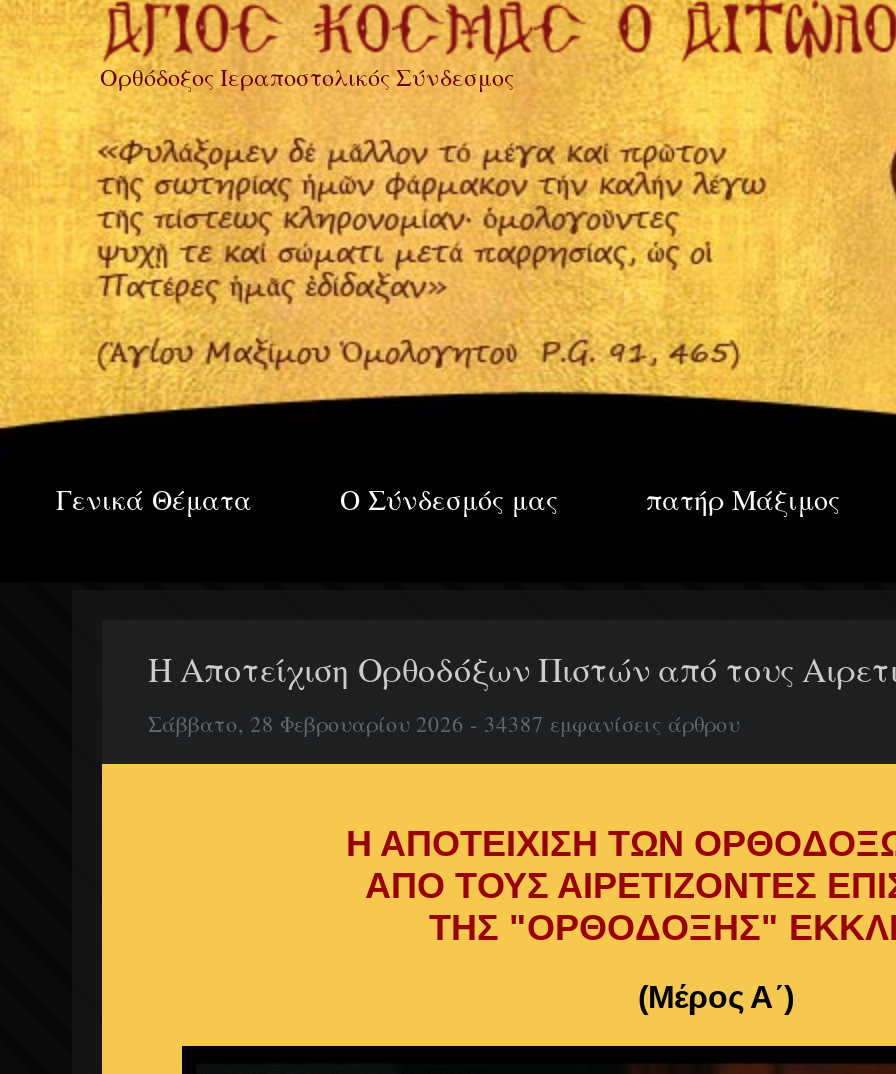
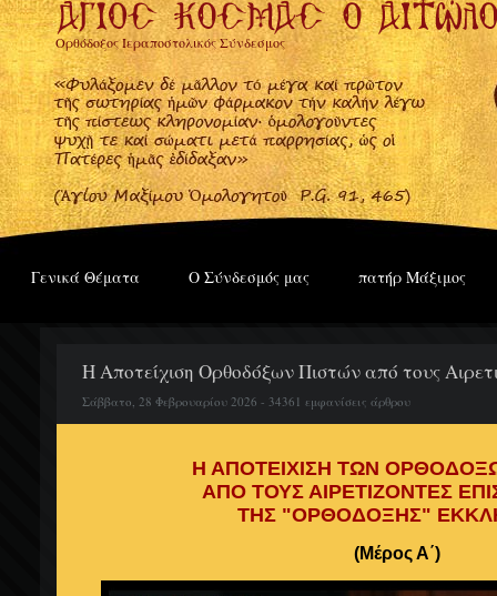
[148,708,740,738] Σάββατο, 28 Φεβρουαρίου 2026 - 34387 εμφανίσεις άρθρου -> [82,393,410,410] Σάββατο, 28 Φεβρουαρίου 2026 - 34361 εμφανίσεις άρθρου

